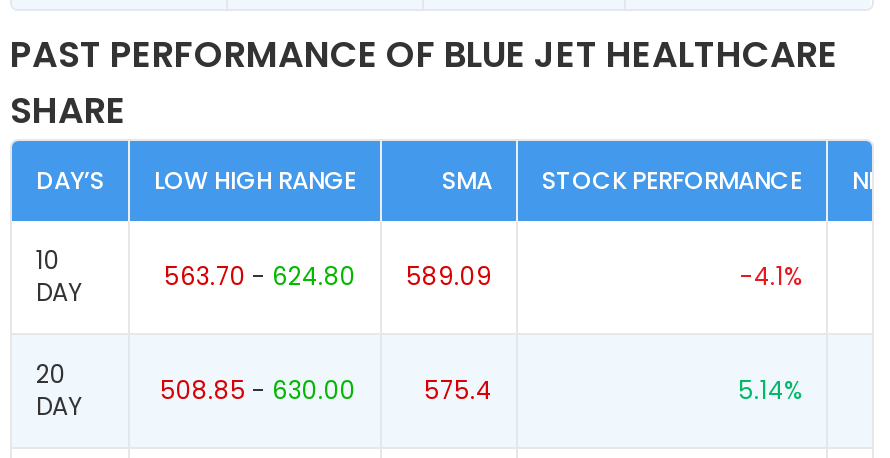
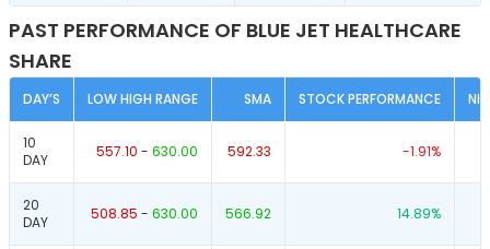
[164,259,356,293] 563.70 - 624.80 -> [96,142,198,161] 557.10 - 630.00
[406,259,492,293] 589.09 -> [227,142,271,161] 592.33
[740,259,802,293] -4.1% -> [402,142,441,161] -1.91%
[160,373,492,407] 508.85 - 630.00 575.4 -> [91,204,271,223] 508.85 - 630.00 566.92
[738,373,802,407] 5.14% -> [397,204,441,223] 14.89%

